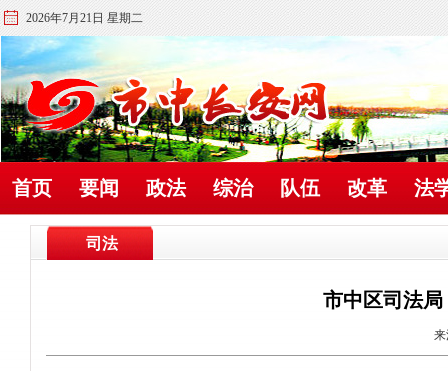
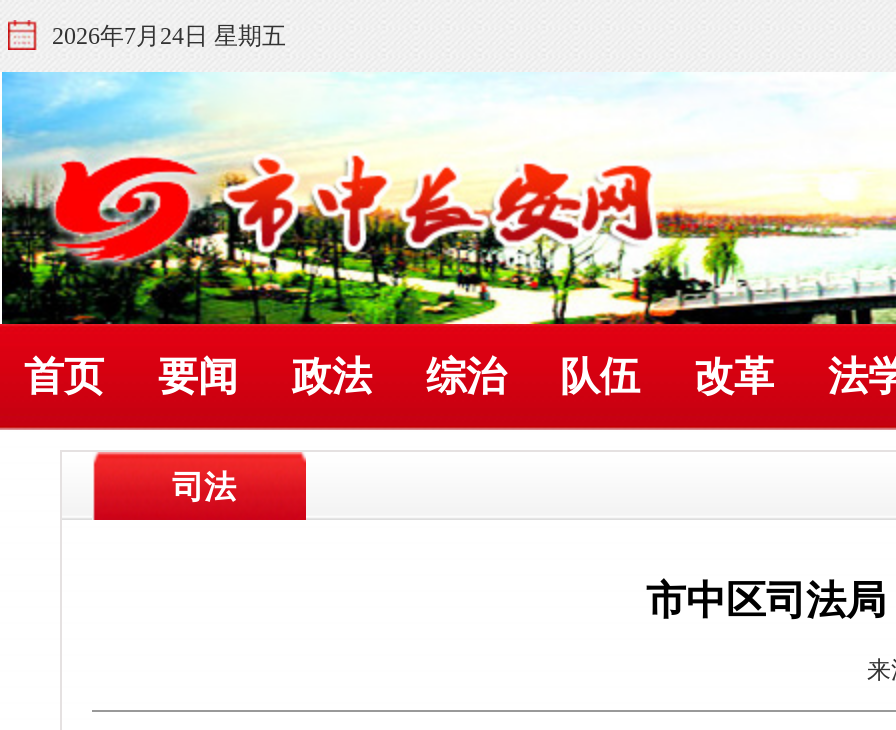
[26,11,143,25] 2026年7月21日 星期二 -> [52,22,286,50] 2026年7月24日 星期五

